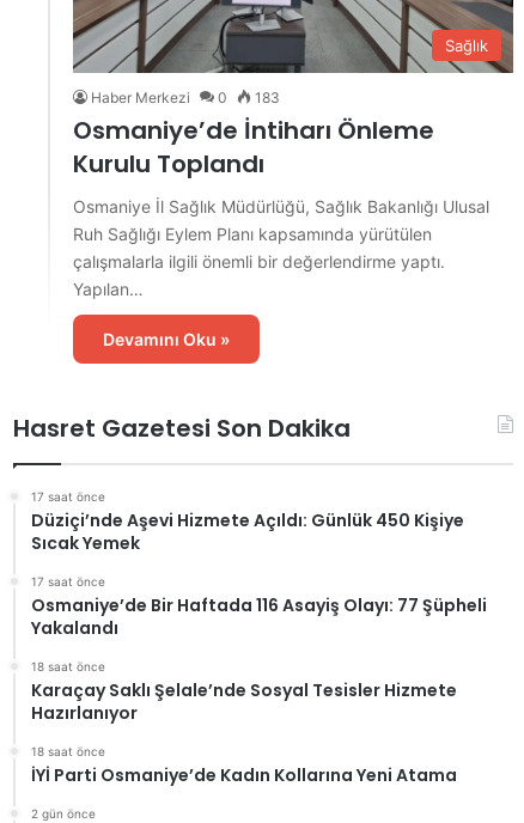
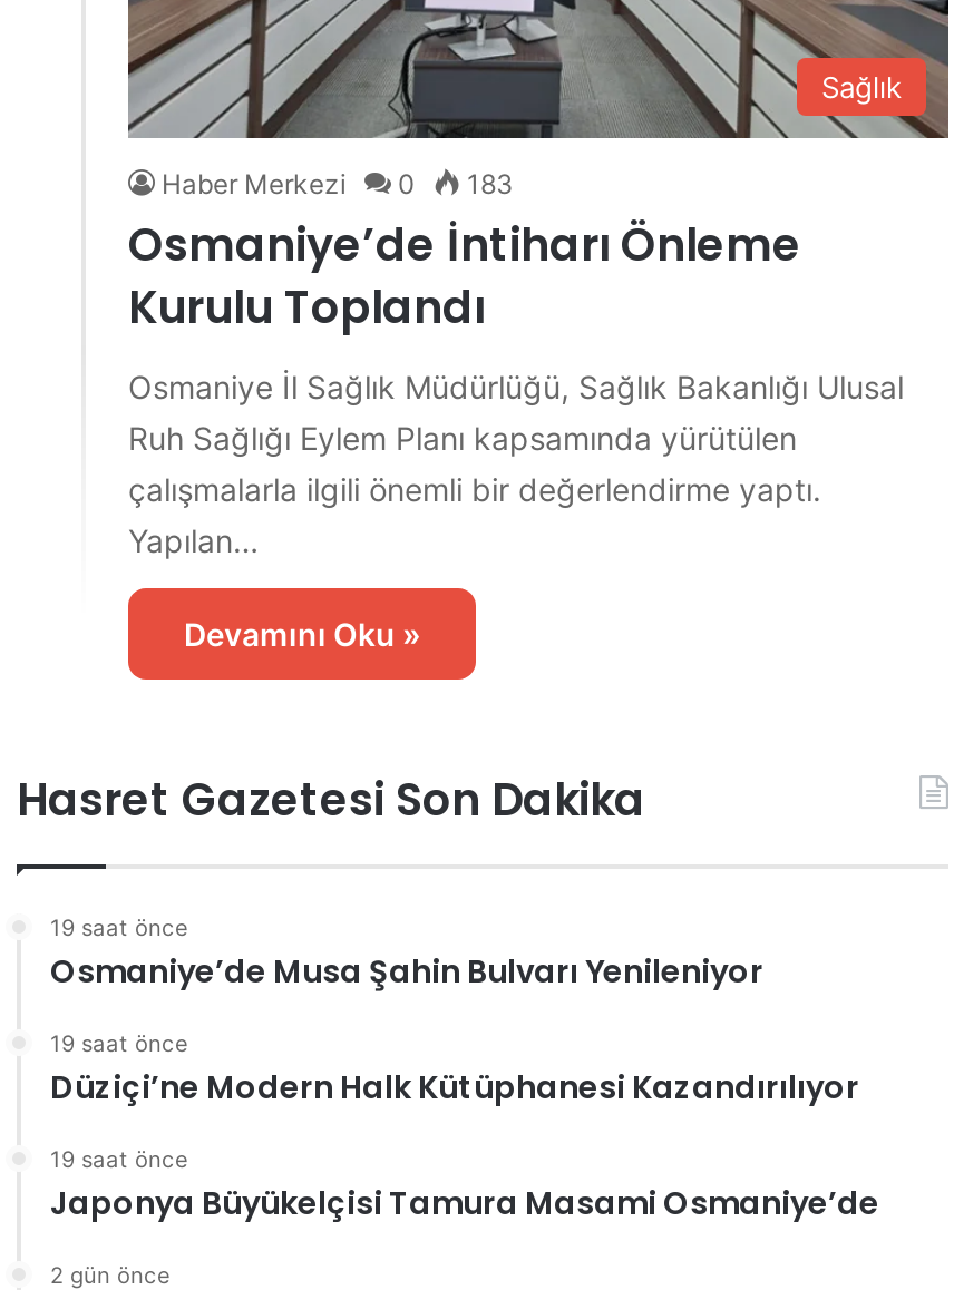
[31,490,487,787] 17 saat önce | Düziçi’nde Aşevi Hizmete Açıldı: Günlük 450 Kişiye | Sıcak Yemek | 17 saat önce | Osmaniye’de Bir Haftada 116 Asayiş Olayı: 77 Şüpheli | Yakalandı | 18 saat önce | Karaçay Saklı Şelale’nde Sosyal Tesisler Hizmete | Hazırlanıyor | 18 saat önce | İYİ Parti Osmaniye’de Kadın Kollarına Yeni Atama -> [50,912,879,1224] 19 saat önce | Osmaniye’de Musa Şahin Bulvarı Yenileniyor | 19 saat önce | Düziçi’ne Modern Halk Kütüphanesi Kazandırılıyor | 19 saat önce | Japonya Büyükelçisi Tamura Masami Osmaniye’de

